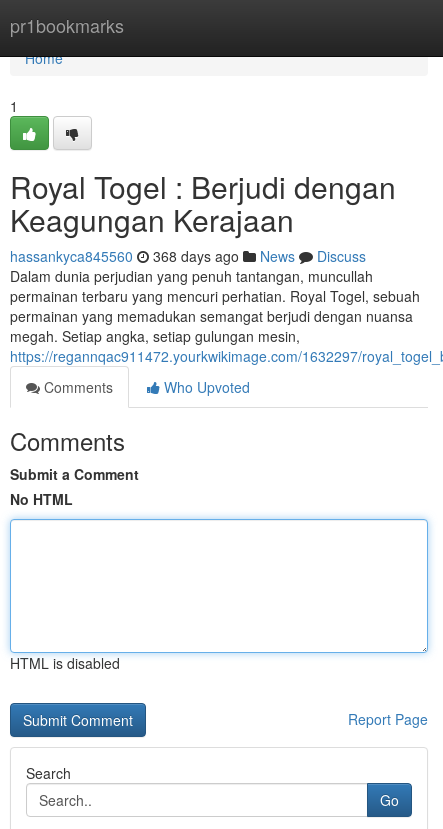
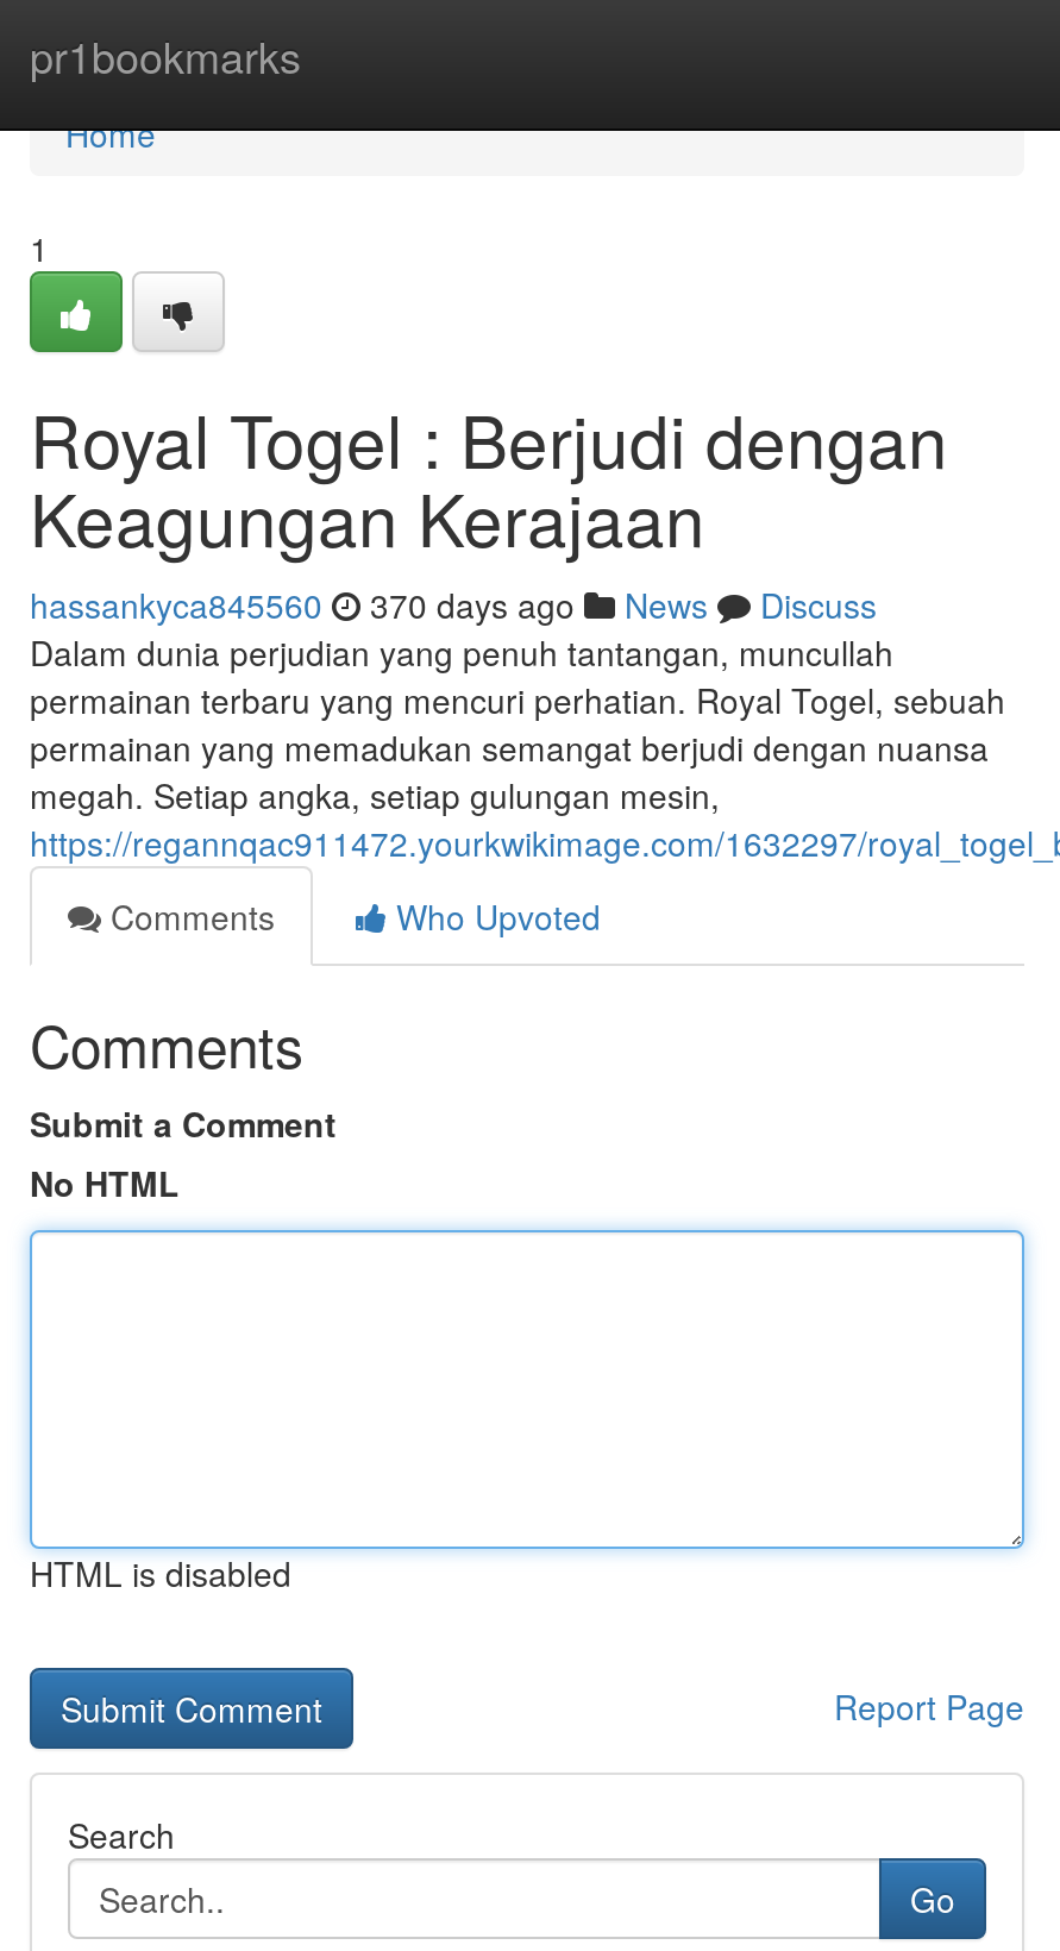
[10,246,366,266] hassankyca845560 368 days ago News Discuss -> [30,581,877,628] hassankyca845560 370 days ago News Discuss

